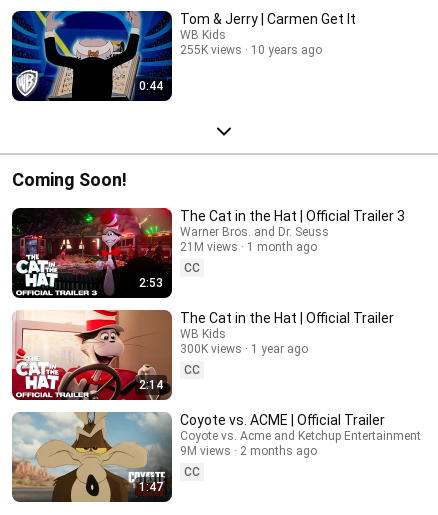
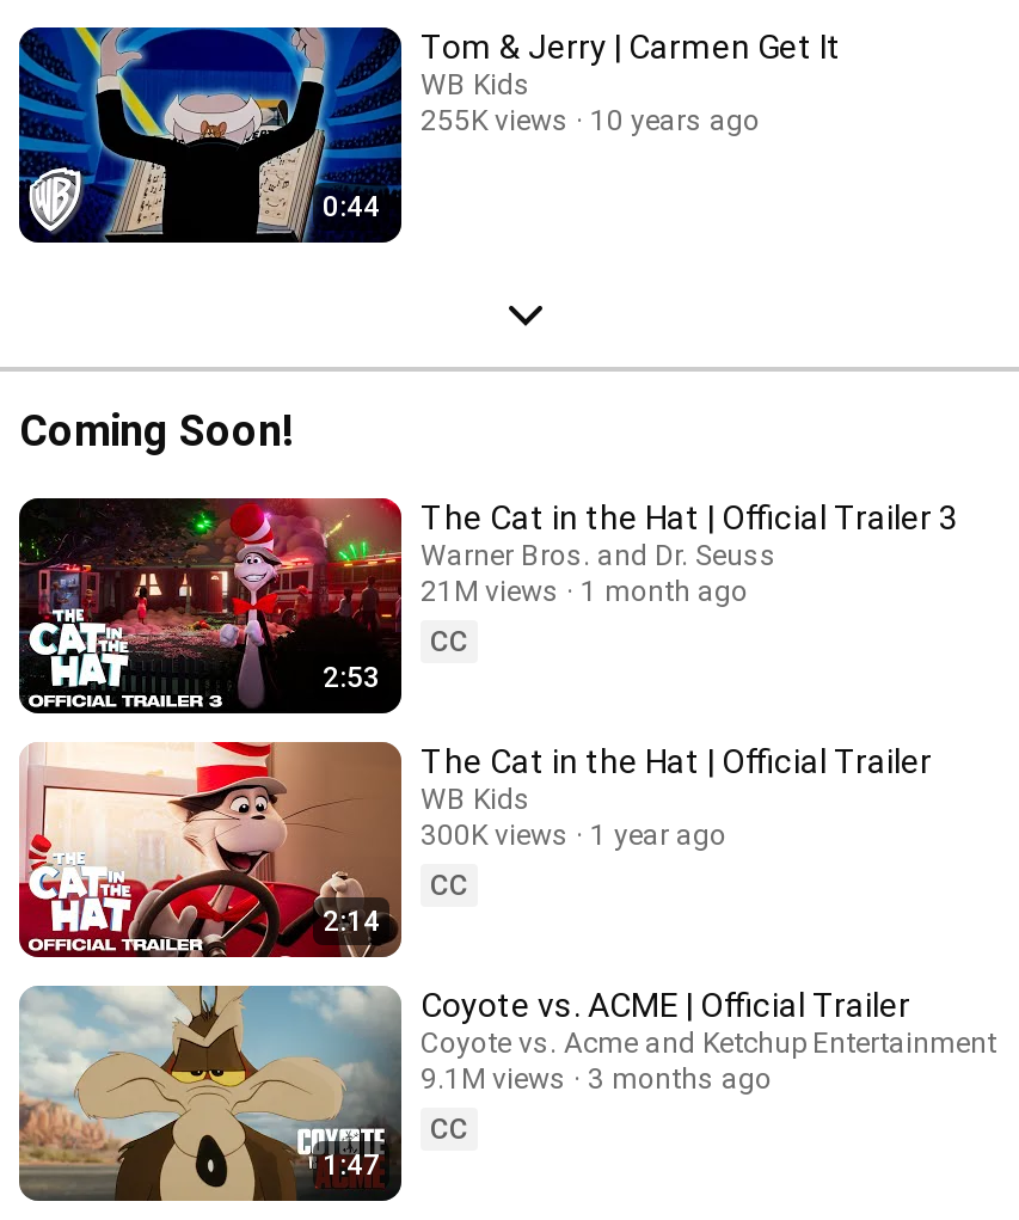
[180,443,231,457] 9M views -> [421,1061,566,1095] 9.1M views
[240,443,317,457] 2 months ago -> [588,1061,772,1095] 3 months ago

